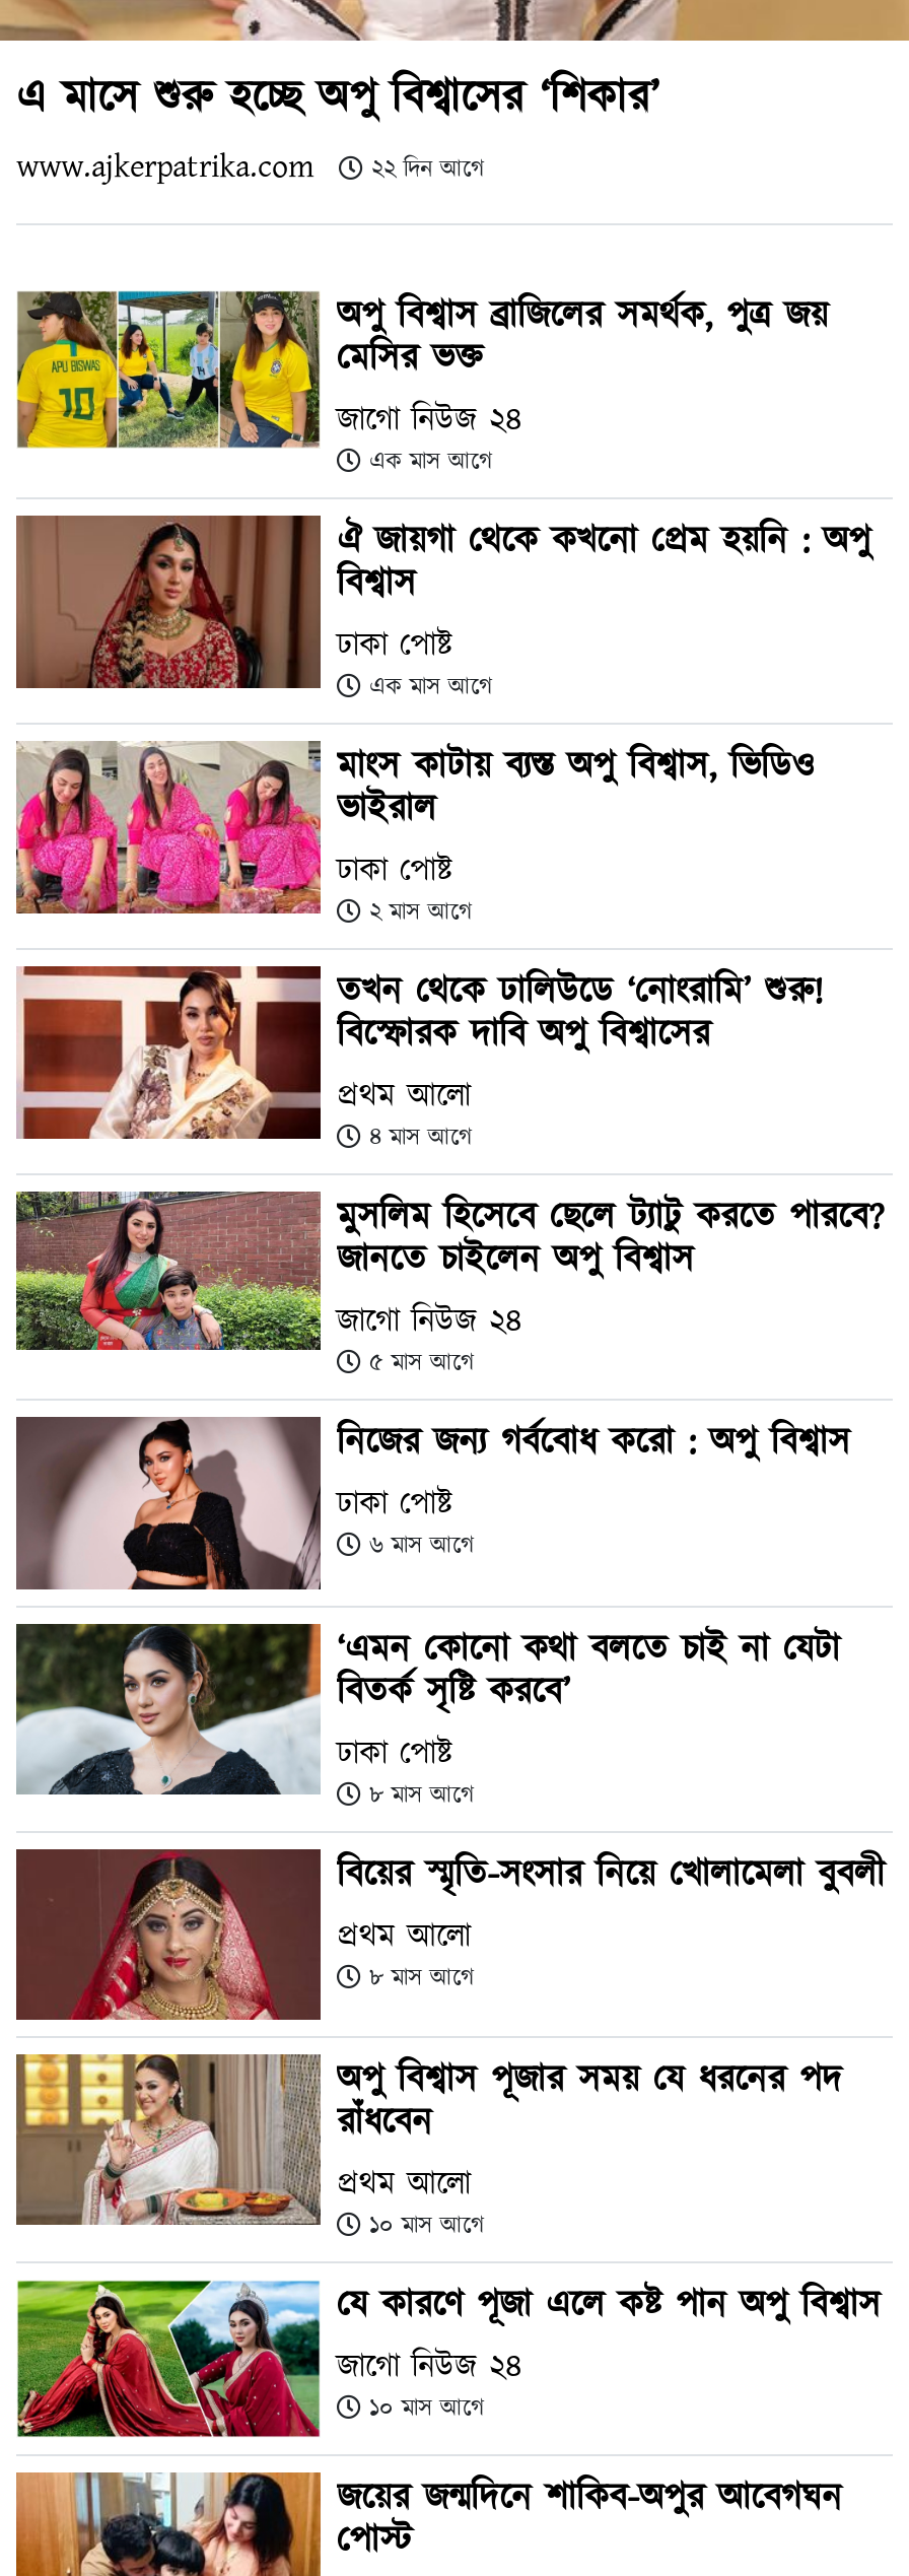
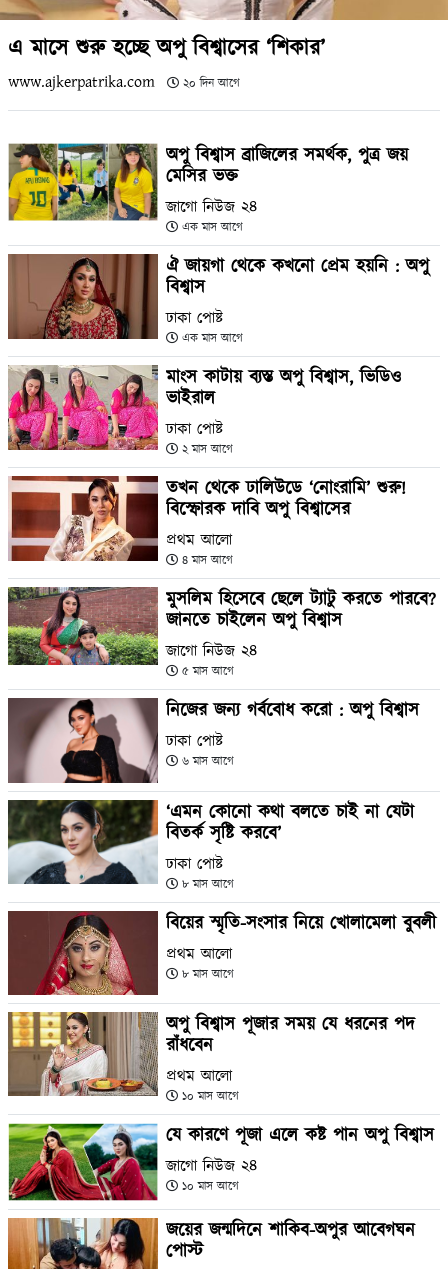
[16,144,485,189] www.ajkerpatrika.com ২২ দিন আগে -> [8,71,240,93] www.ajkerpatrika.com ২০ দিন আগে

